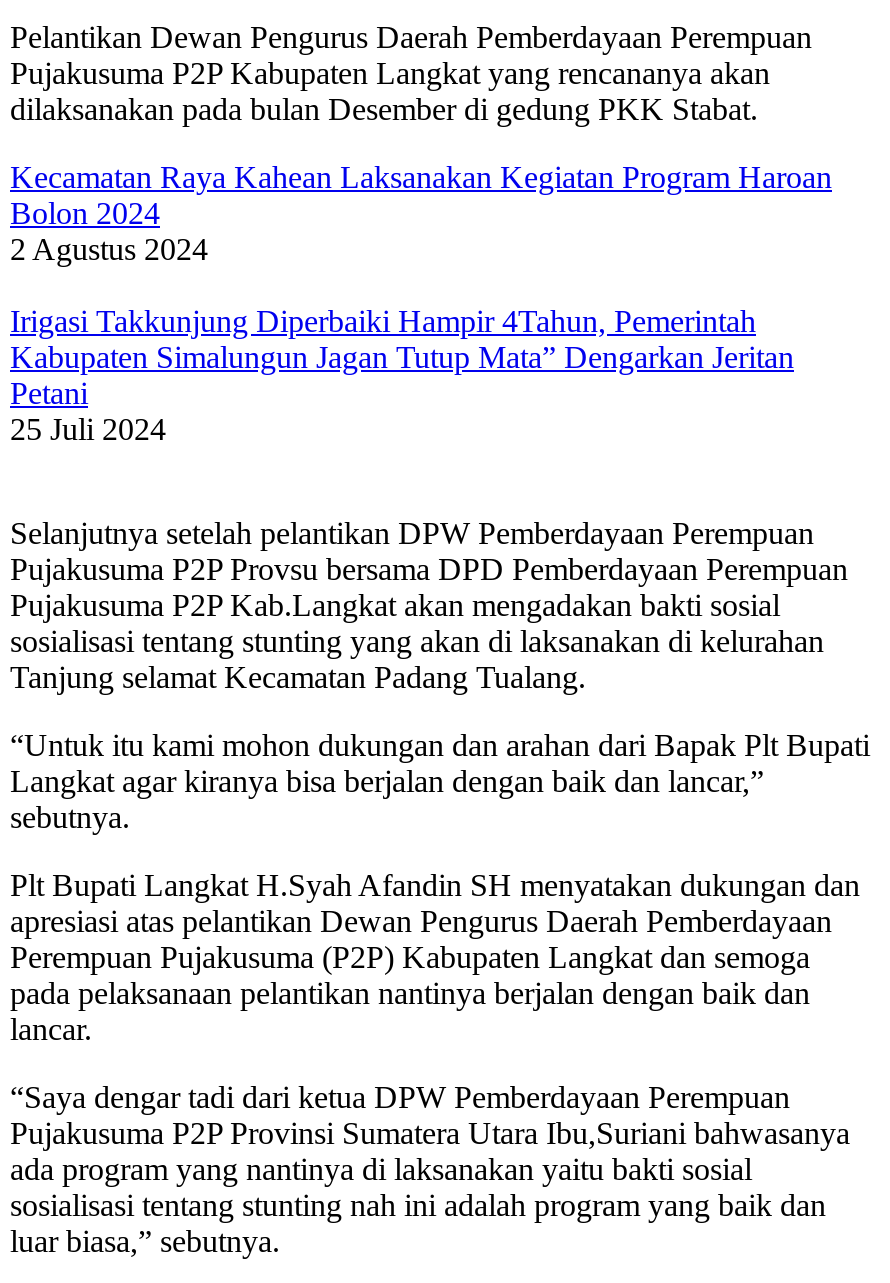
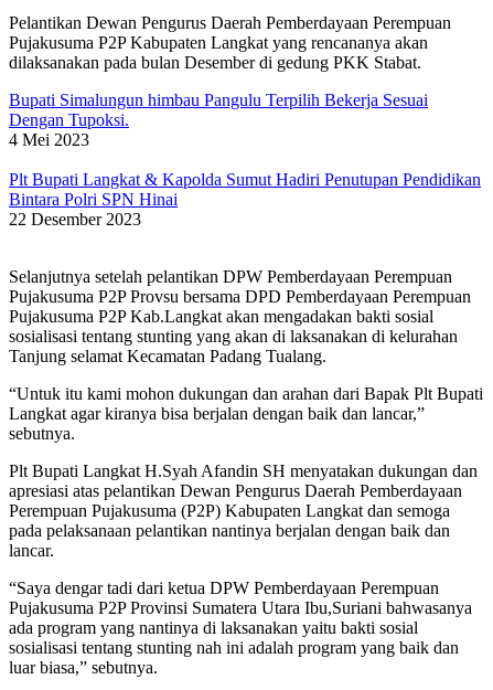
[10,159,832,265] Kecamatan Raya Kahean Laksanakan Kegiatan Program Haroan | Bolon 2024 | 2 Agustus 2024 -> [9,90,428,148] Bupati Simalungun himbau Pangulu Terpilih Bekerja Sesuai | Dengan Tupoksi. | 4 Mei 2023
[10,303,794,445] Irigasi Takkunjung Diperbaiki Hampir 4Tahun, Pemerintah | Kabupaten Simalungun Jagan Tutup Mata” Dengarkan Jeritan | Petani | 25 Juli 2024 -> [9,169,481,228] Plt Bupati Langkat & Kapolda Sumut Hadiri Penutupan Pendidikan | Bintara Polri SPN Hinai | 22 Desember 2023

